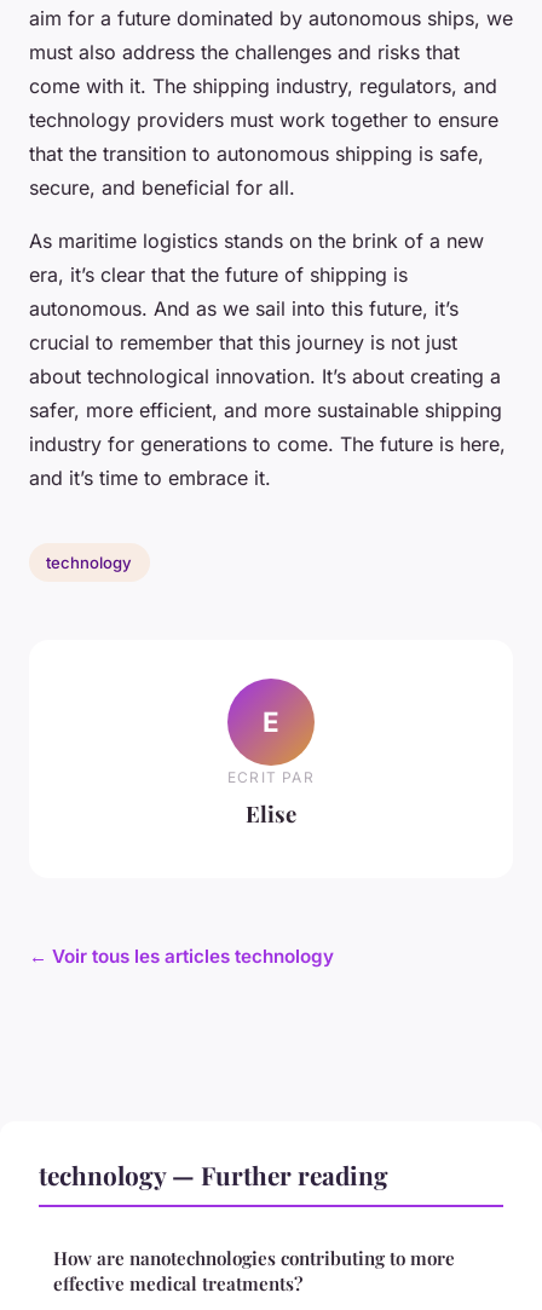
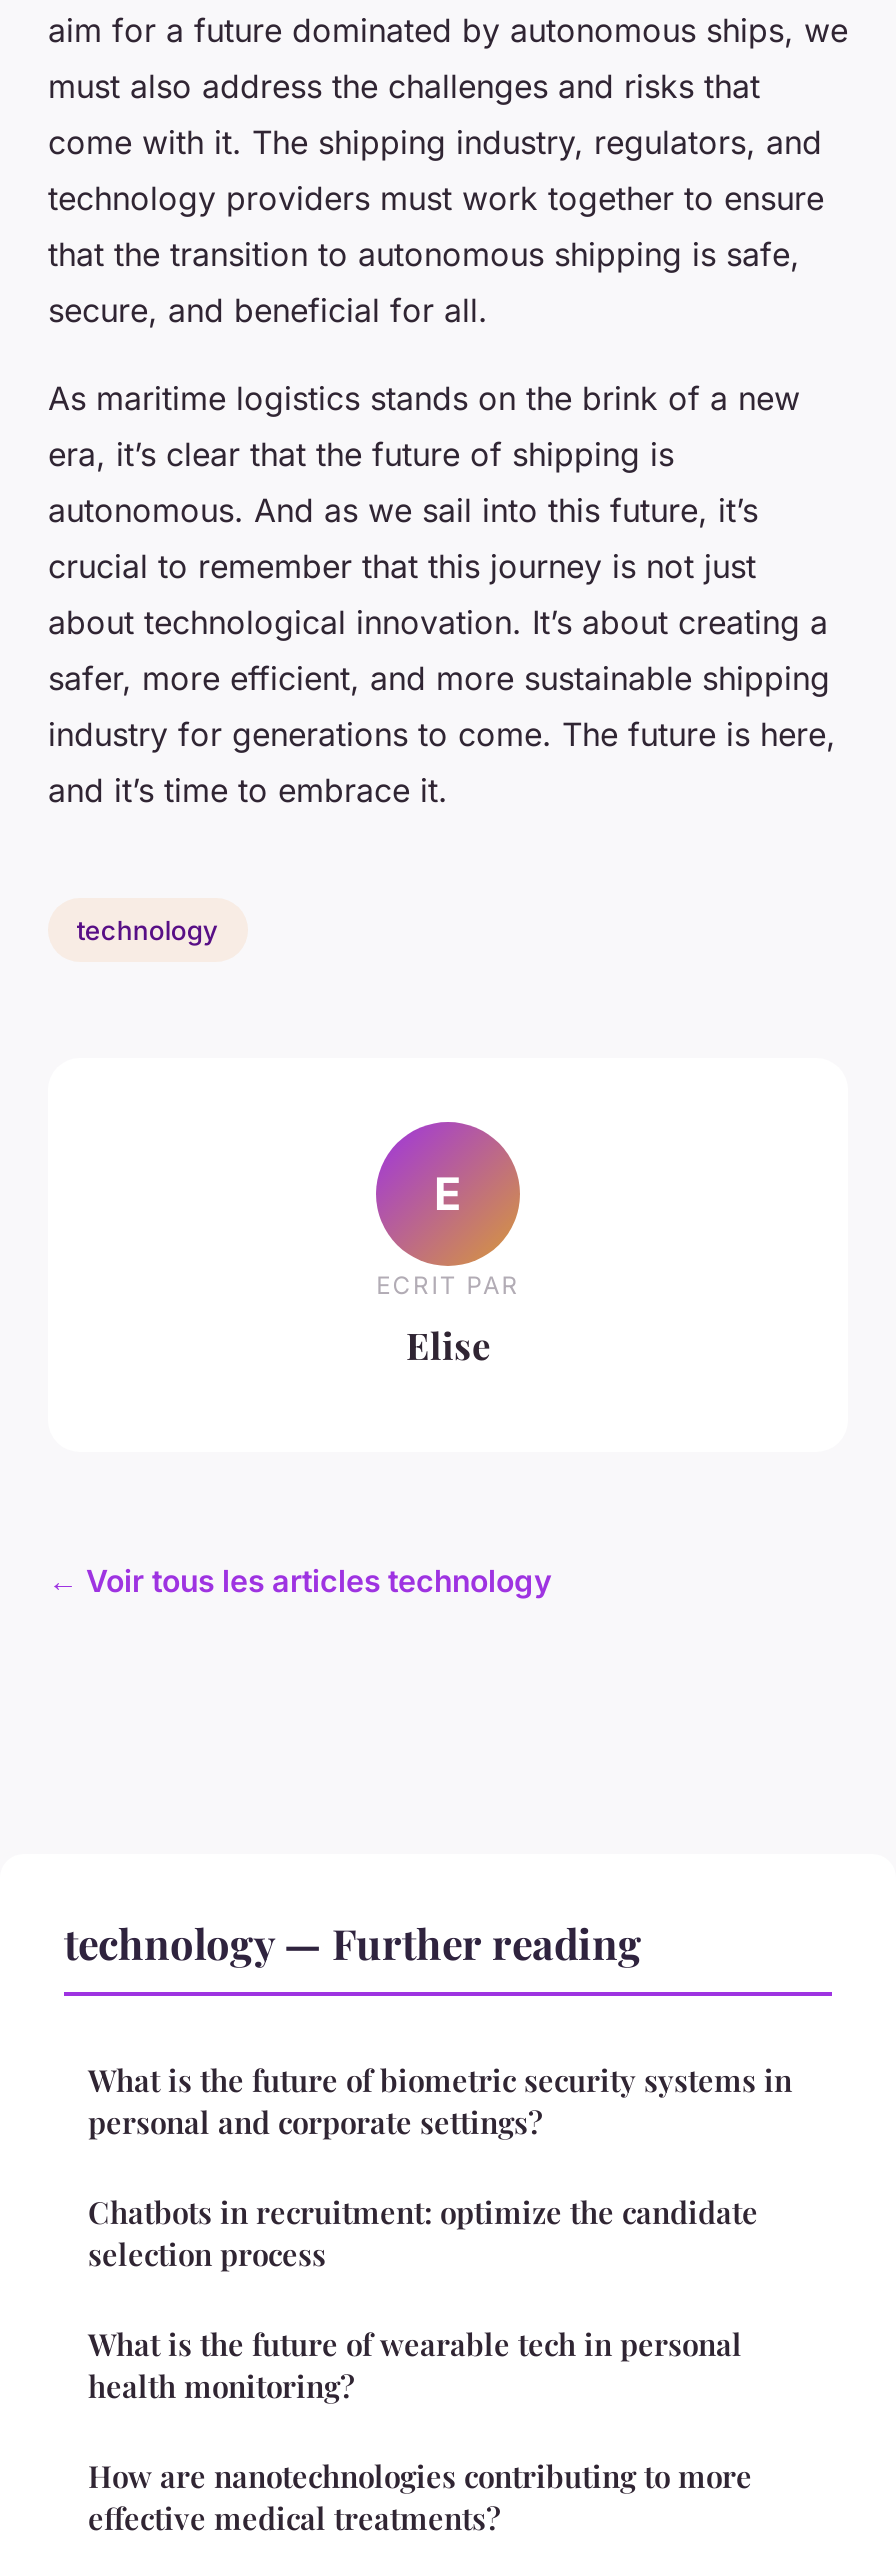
none -> [88,2060,792,2406] What is the future of biometric security systems in | personal and corporate settings? | Chatbots in recruitment: optimize the candidate | selection process | What is the future of wearable tech in personal | health monitoring?

